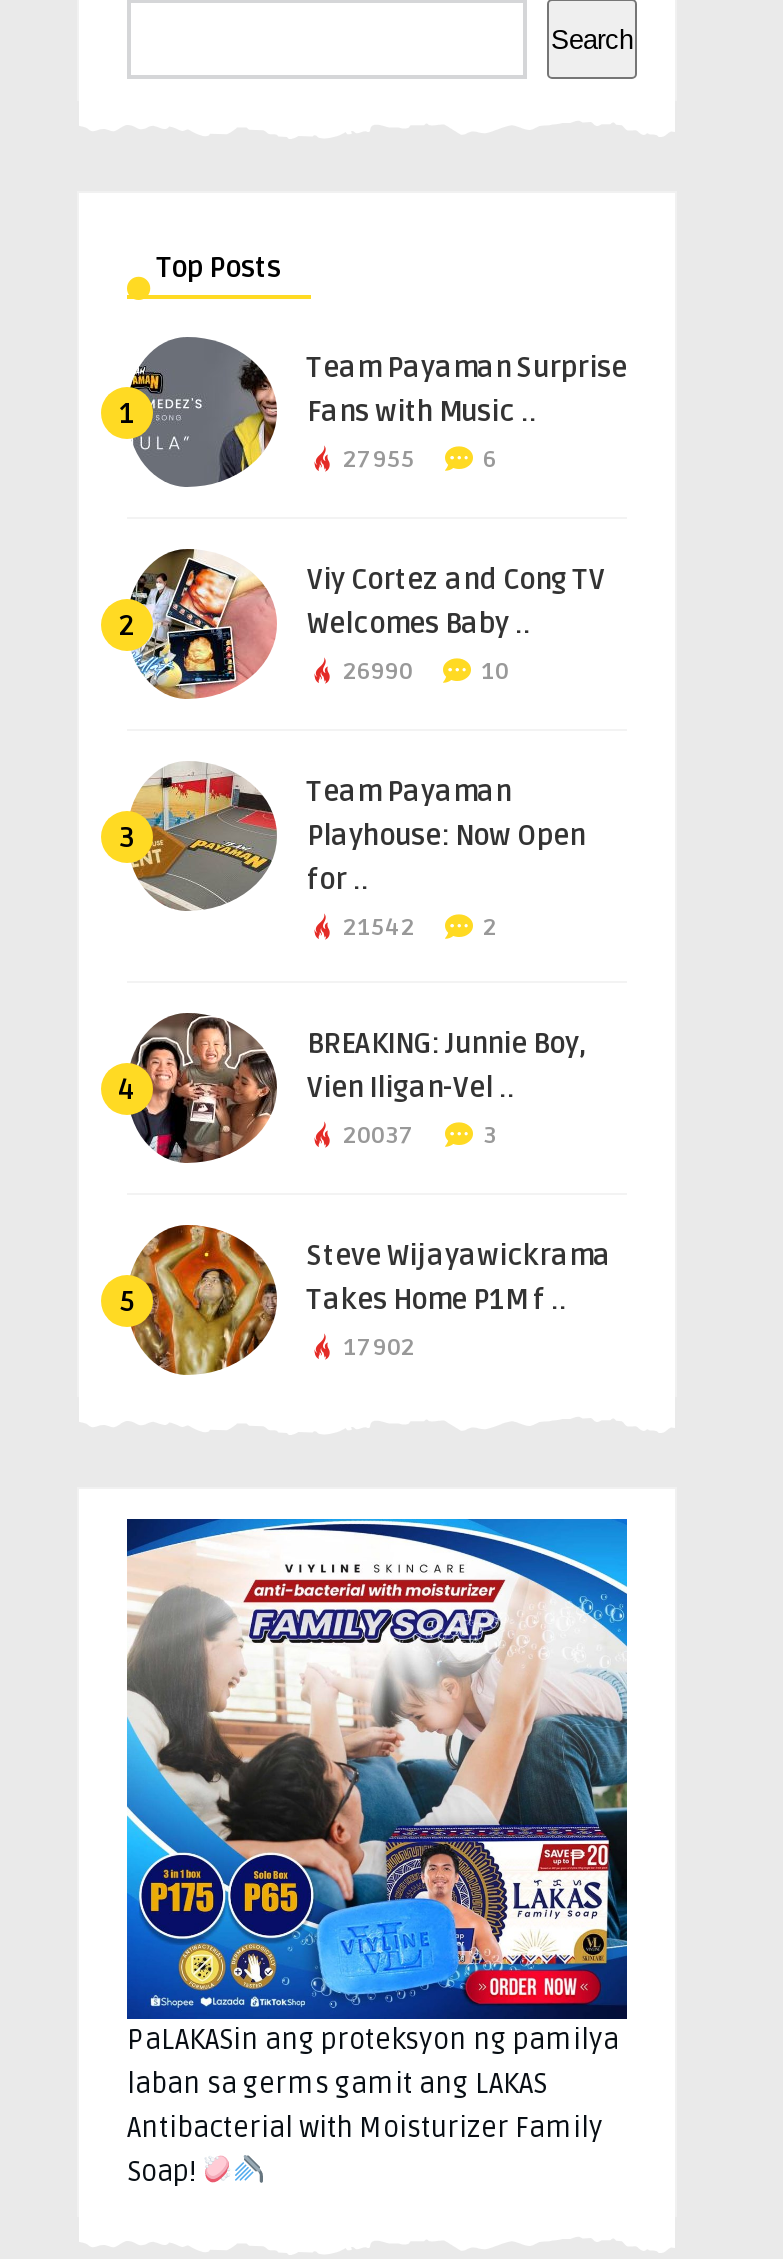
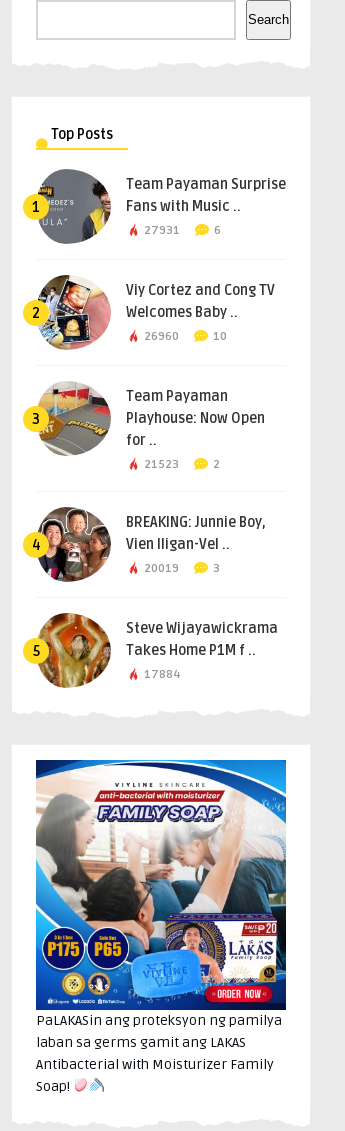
[343,446,415,476] 27955 -> [144,223,180,238] 27931
[343,658,413,688] 26990 -> [144,329,179,344] 26960
[343,914,415,944] 21542 -> [144,457,179,472] 21523
[343,1122,415,1152] 20037 -> [144,561,179,576] 20019
[343,1334,415,1364] 17902 -> [144,667,181,682] 17884

